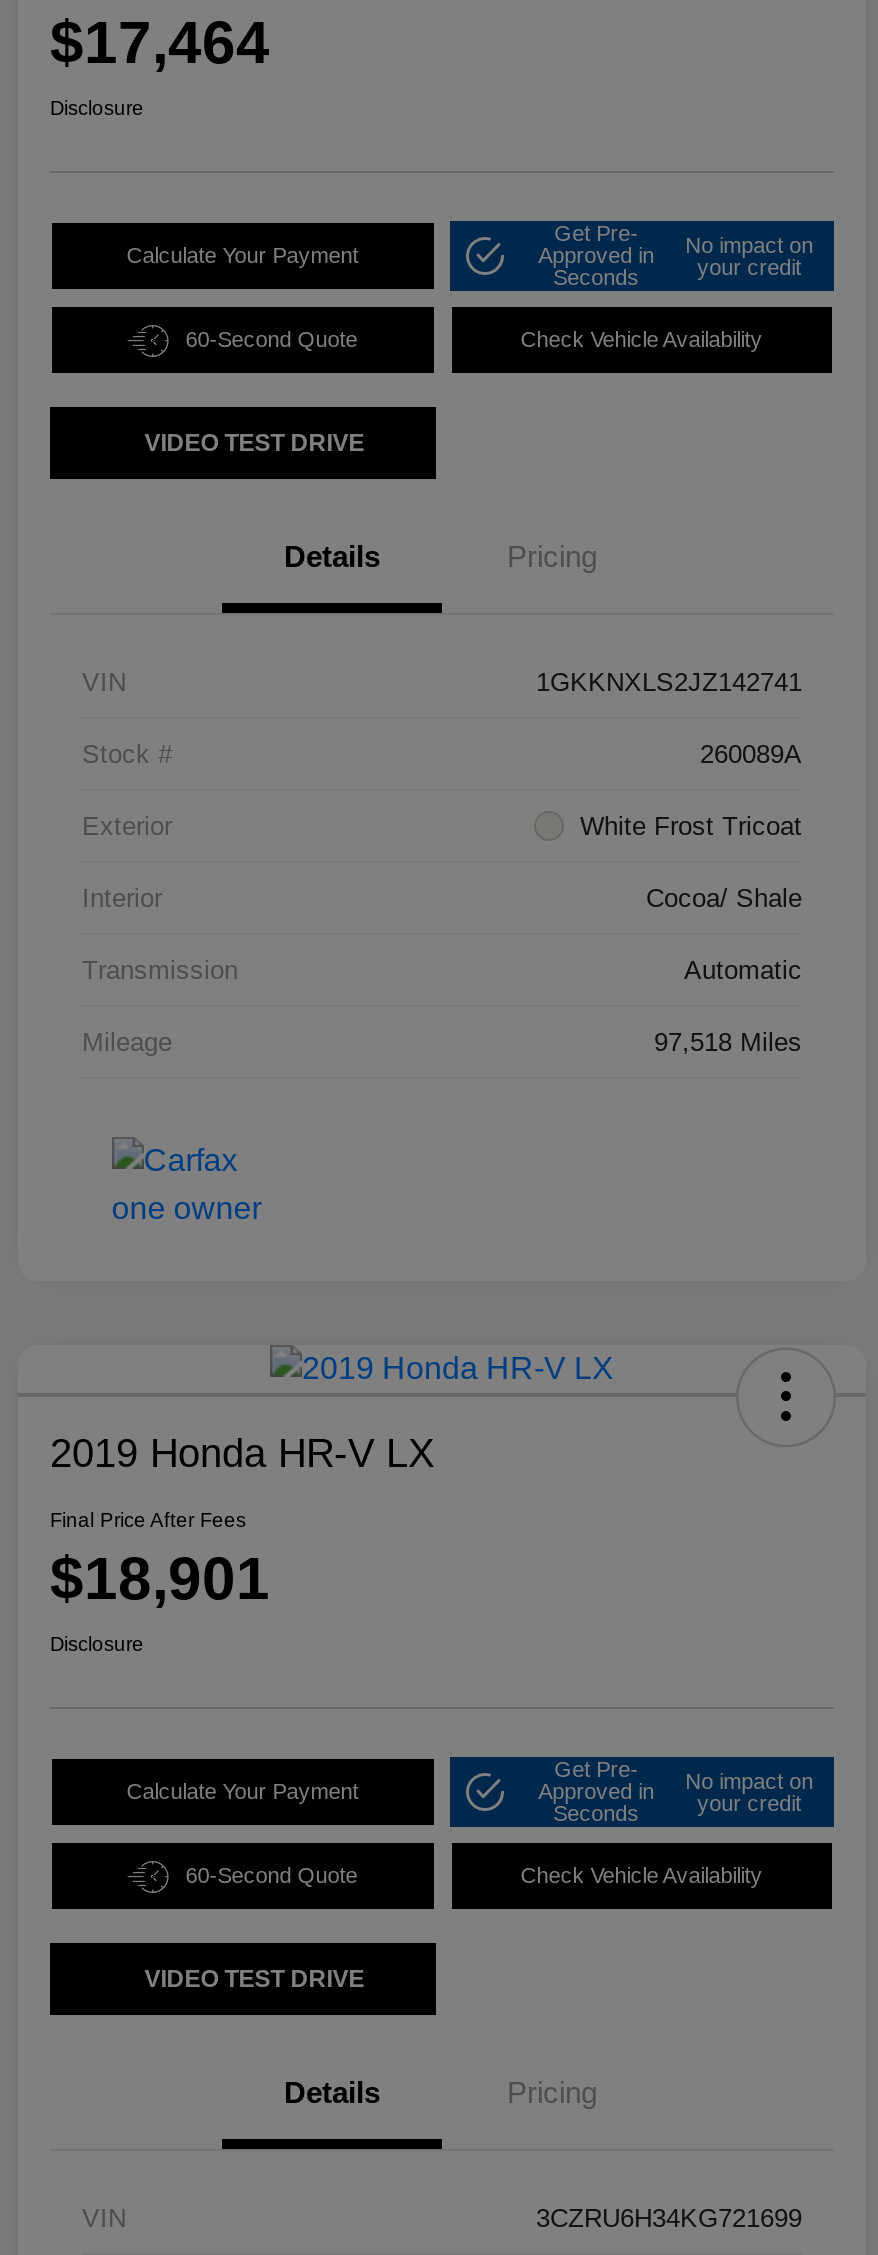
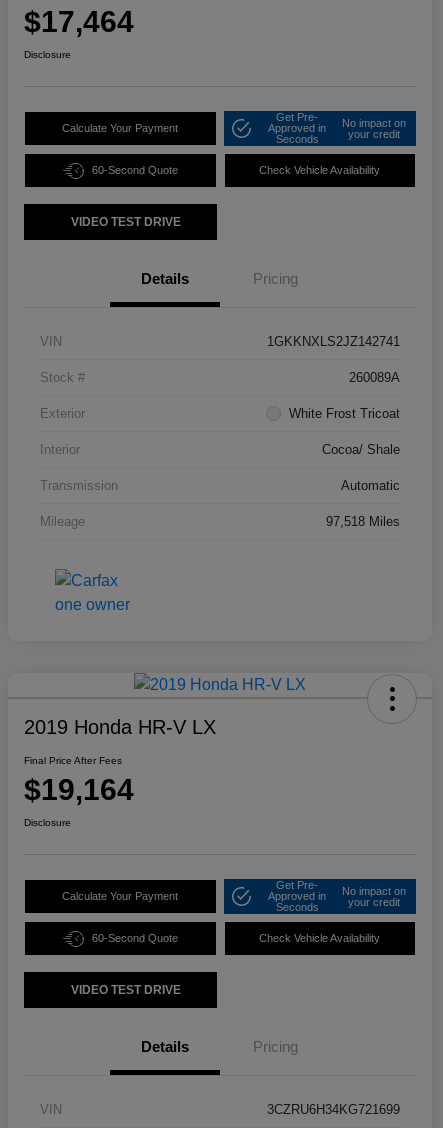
[50,1545,270,1611] $18,901 -> [24,773,134,806] $19,164

